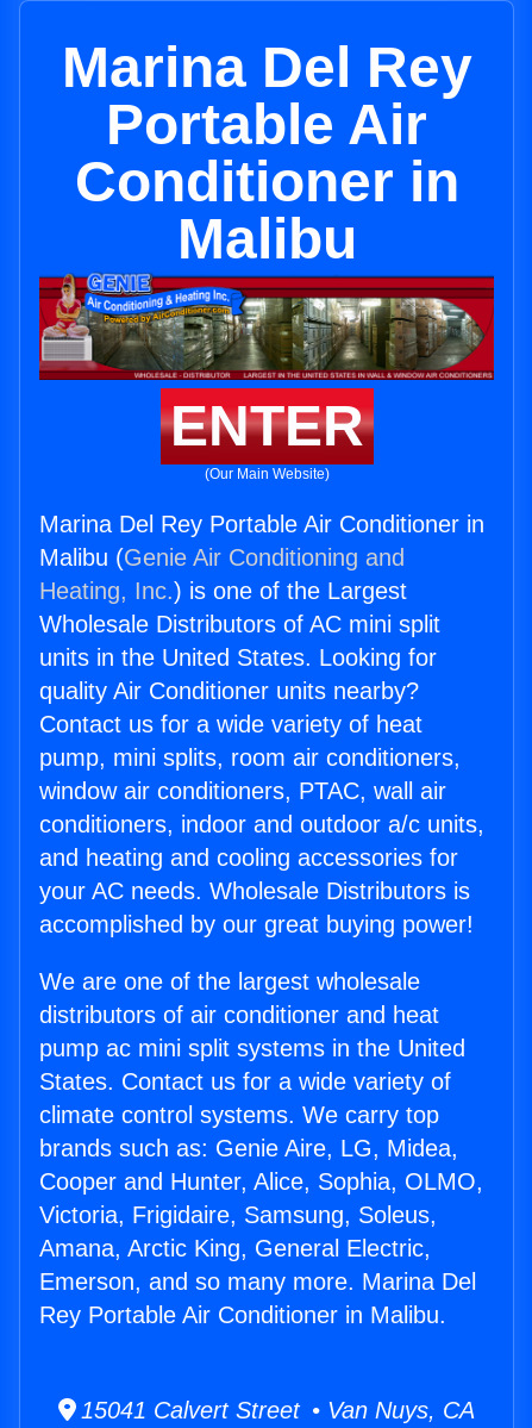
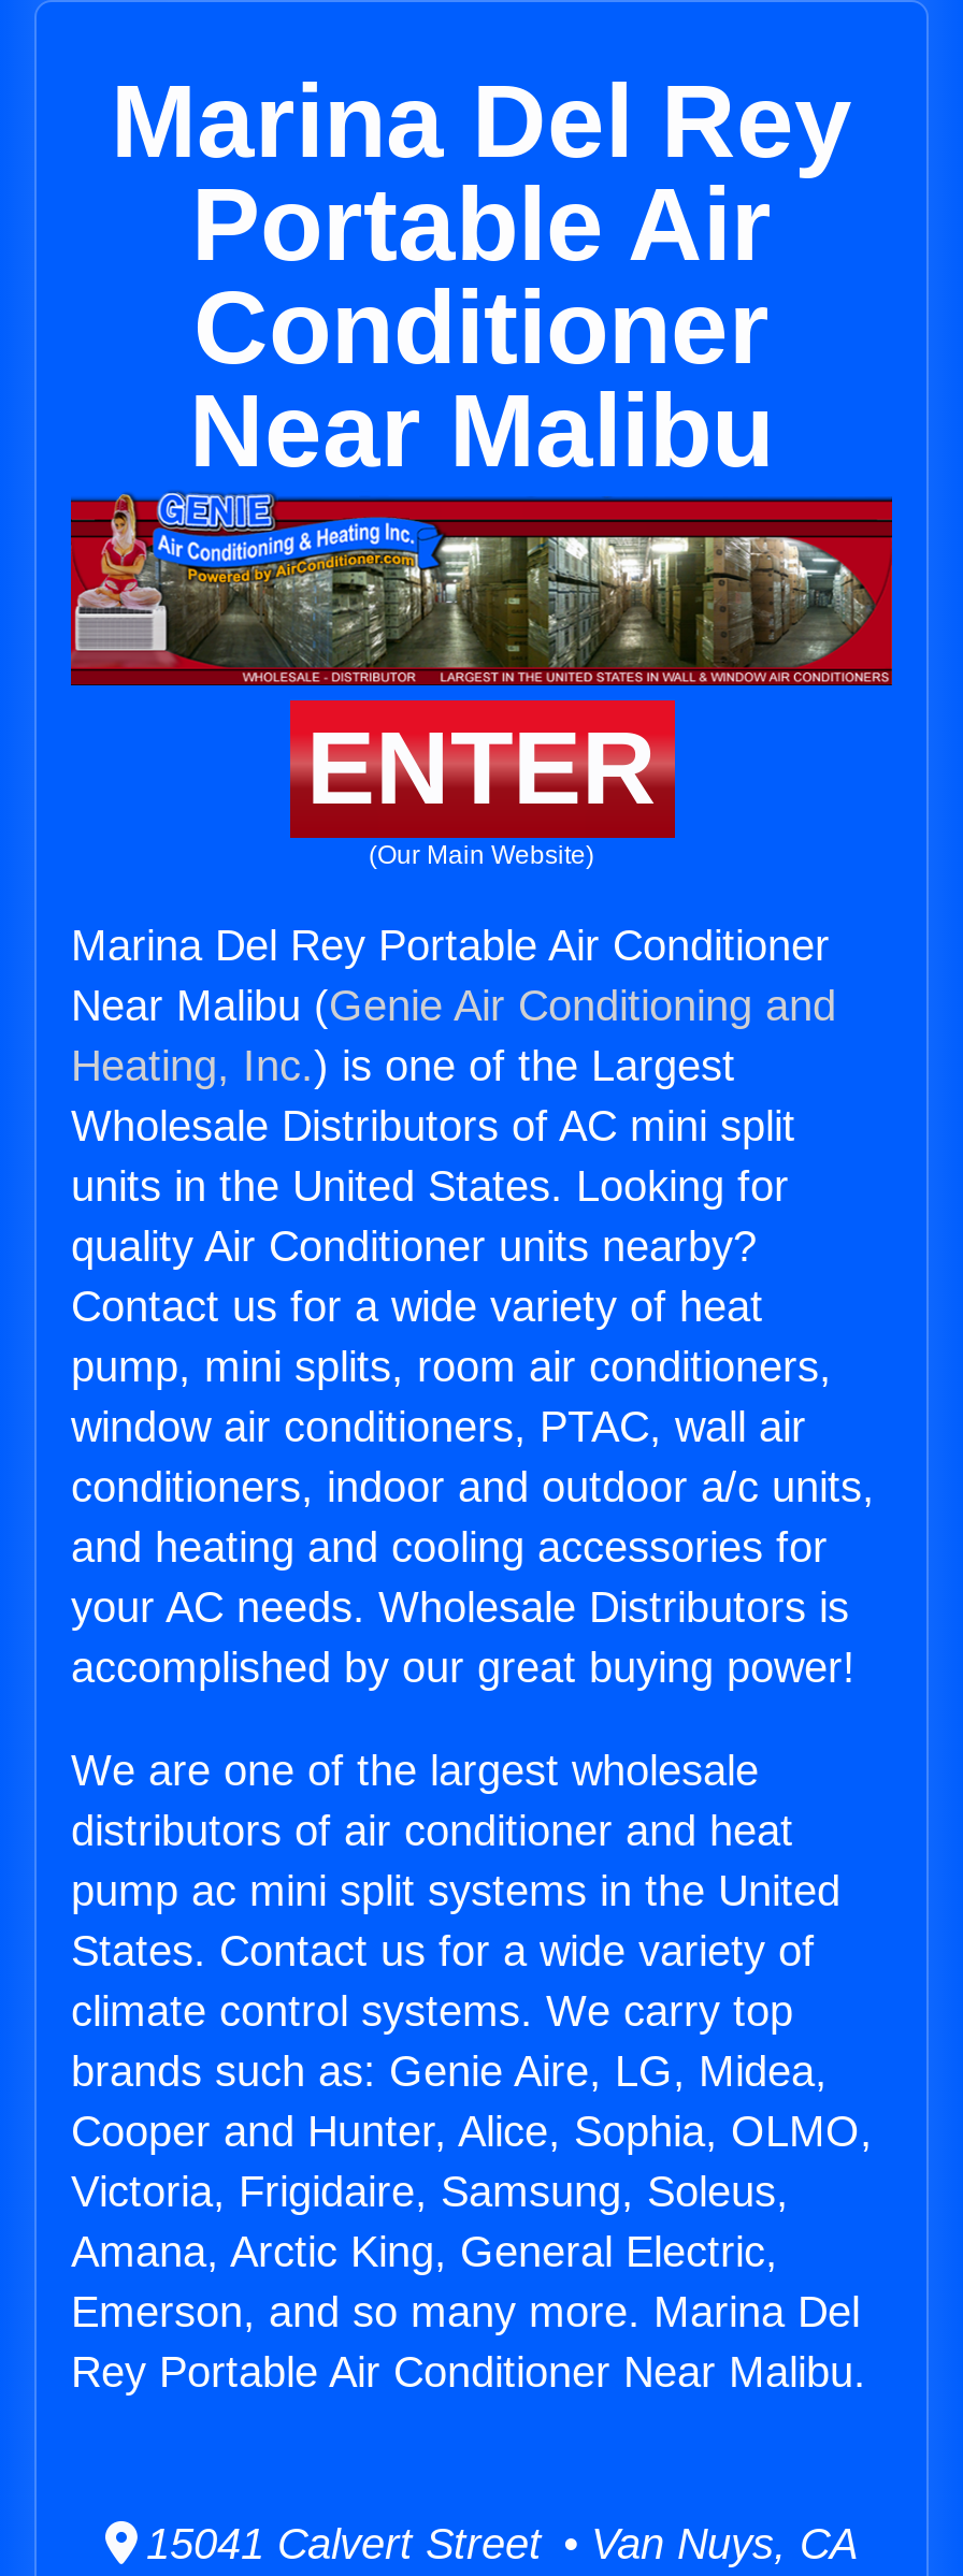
[74,150,459,270] Conditioner in | Malibu -> [189,271,774,488] Conditioner | Near Malibu
[39,511,484,571] Marina Del Rey Portable Air Conditioner in | Malibu (Genie Air Conditioning and -> [71,922,836,1029] Marina Del Rey Portable Air Conditioner | Near Malibu (Genie Air Conditioning and
[39,1302,446,1328] Rey Portable Air Conditioner in Malibu. -> [71,2348,866,2396] Rey Portable Air Conditioner Near Malibu.

